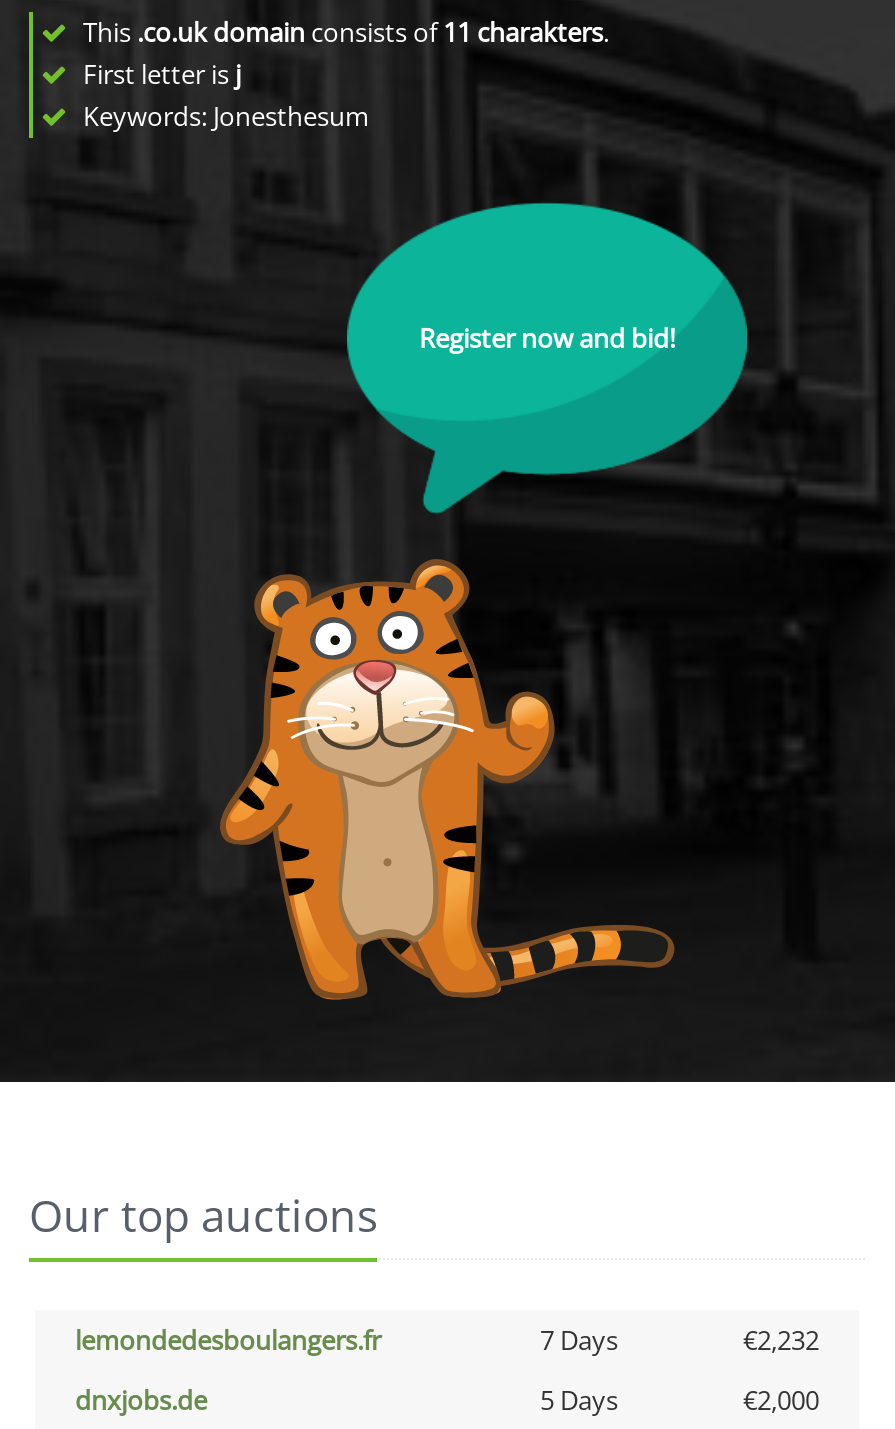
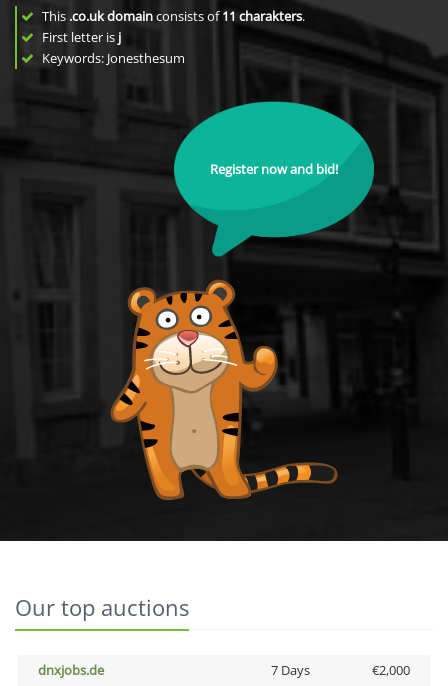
[75,1322,819,1358] lemondedesboulangers.fr | 7 Days | €2,232 -> none
[540,1382,618,1418] 5 Days -> [270,661,309,679] 7 Days

